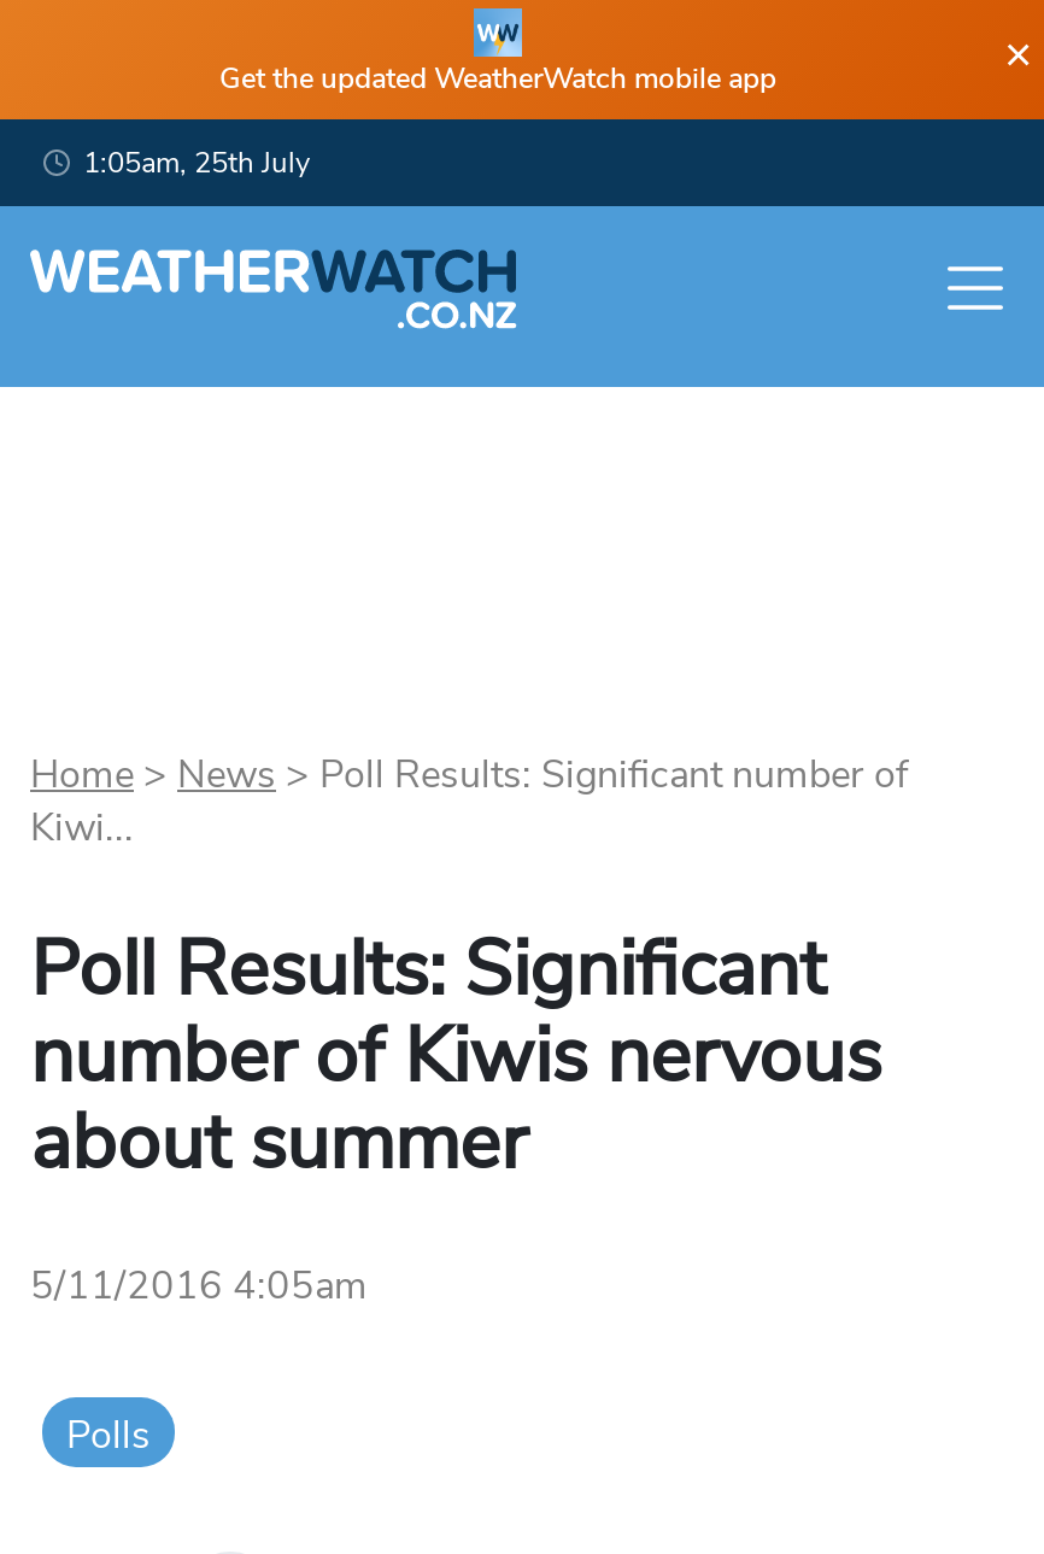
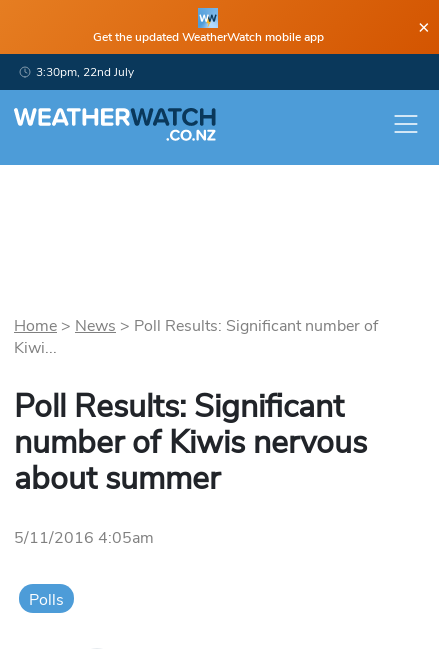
[83,143,310,182] 1:05am, 25th July -> [36,64,134,80] 3:30pm, 22nd July

